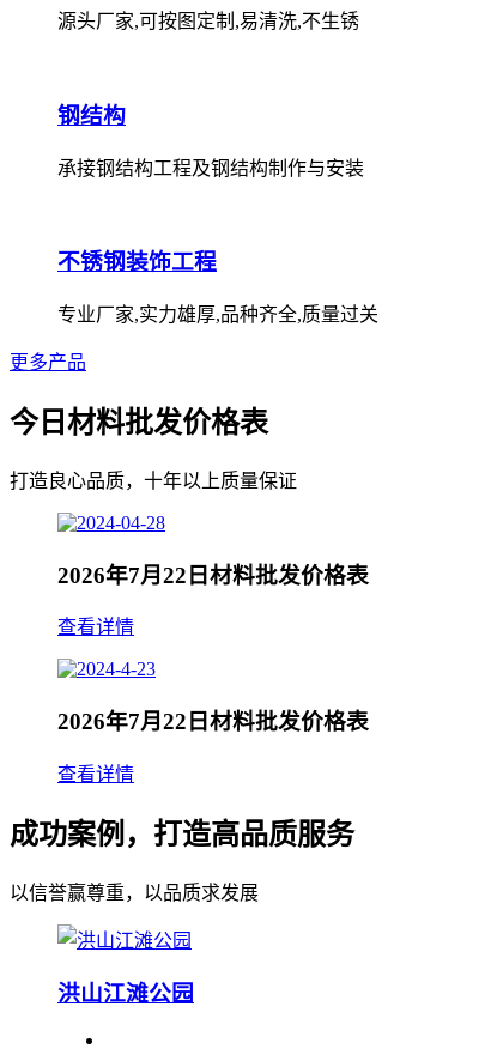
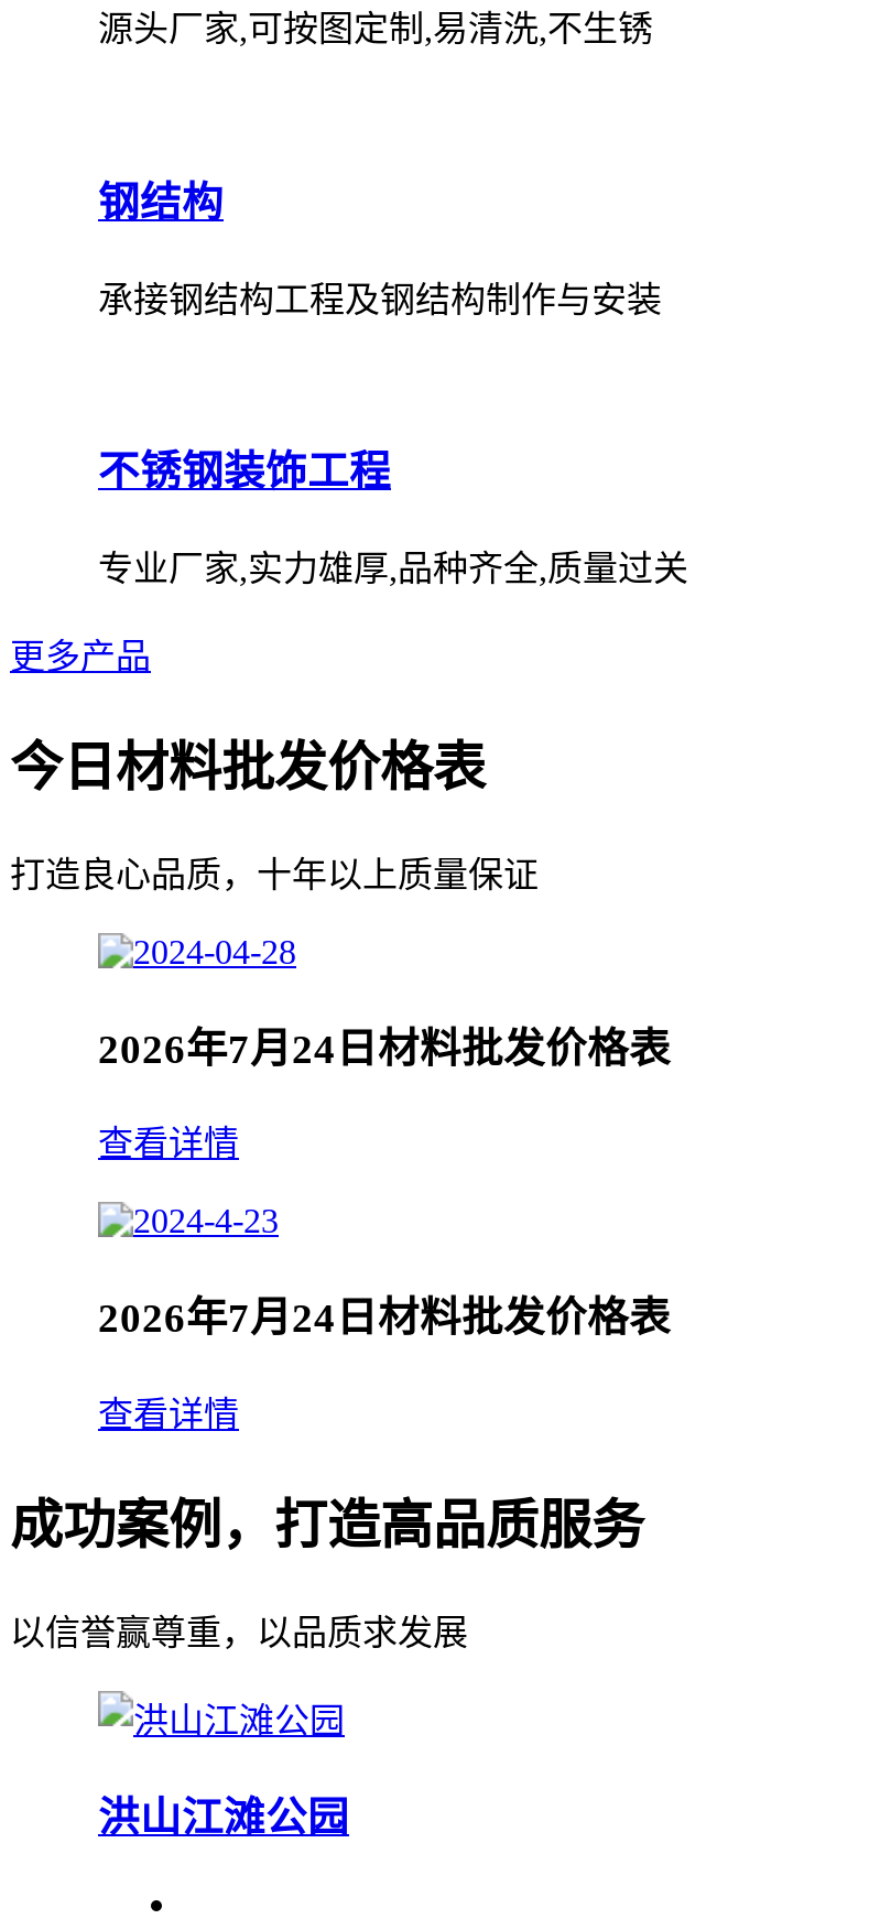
[57,562,369,588] 2026年7月22日材料批发价格表 -> [98,1025,671,1071] 2026年7月24日材料批发价格表
[57,709,369,734] 2026年7月22日材料批发价格表 -> [98,1295,671,1341] 2026年7月24日材料批发价格表

